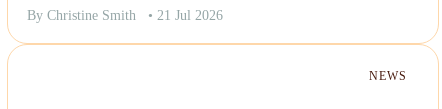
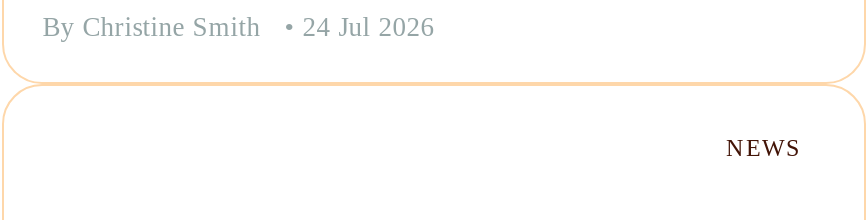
[27,8,223,23] By Christine Smith • 21 Jul 2026 -> [42,12,434,42] By Christine Smith • 24 Jul 2026

